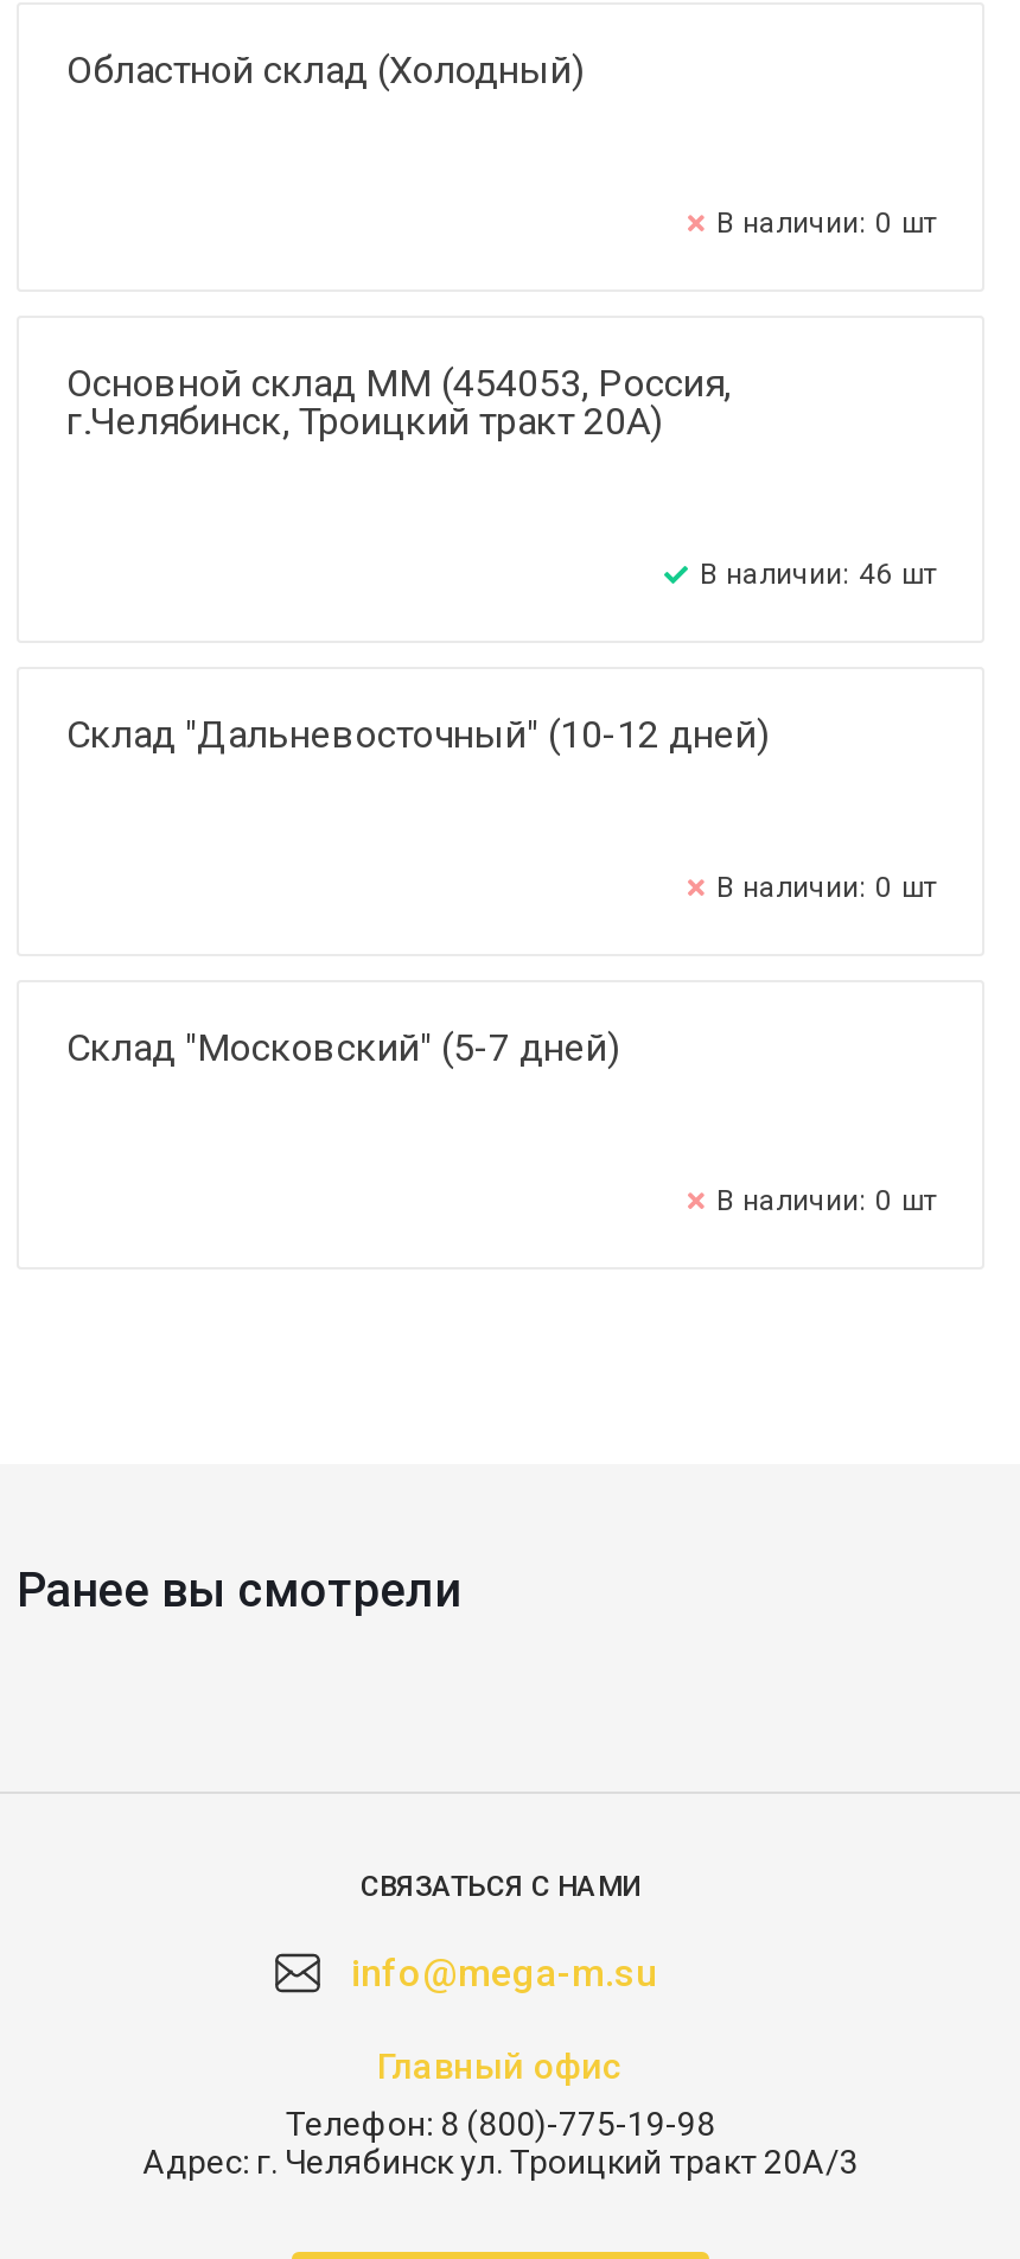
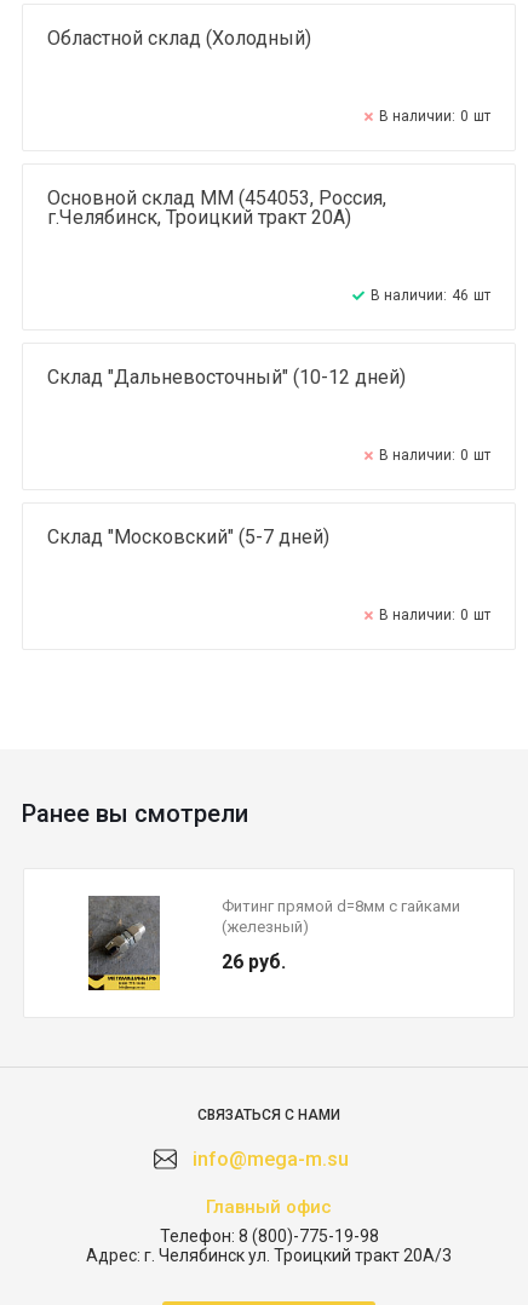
none -> [87,895,161,991] [image]
none -> [222,897,461,974] Фитинг прямой d=8мм с гайками | (железный) | 26 руб.

